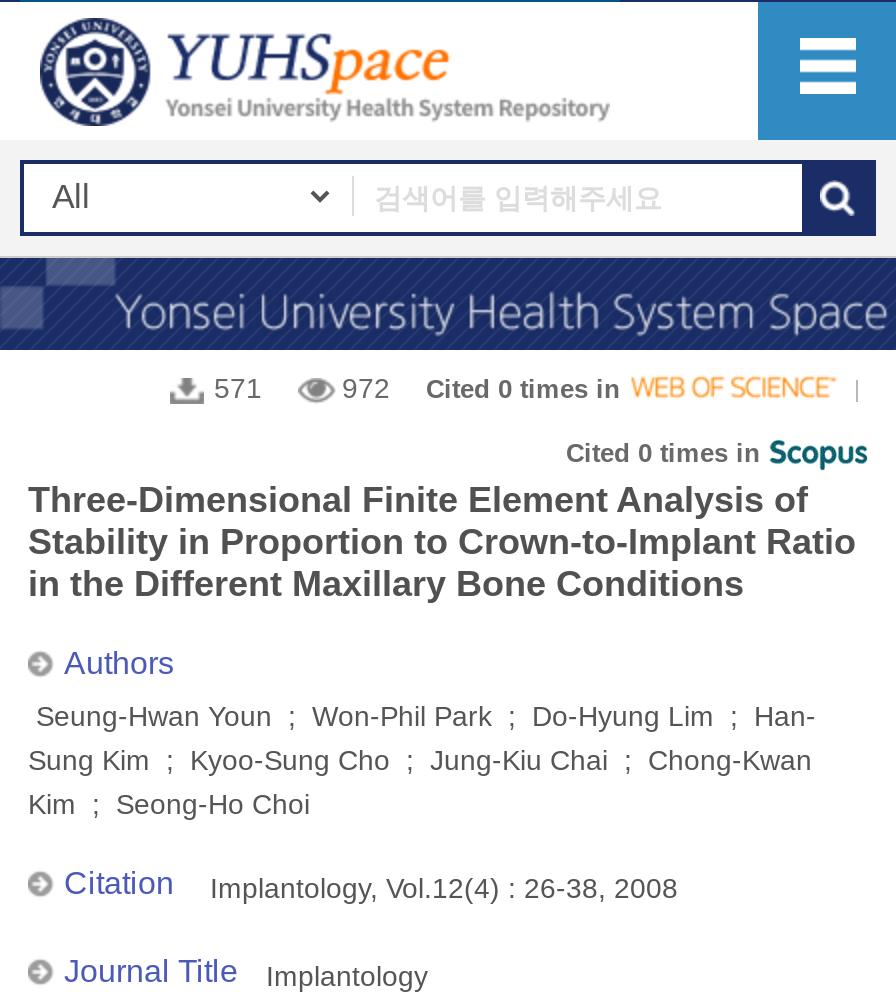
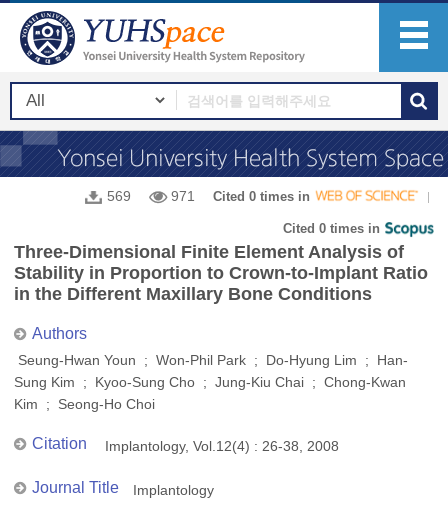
[214,372,262,404] 571 -> [107,188,131,204] 569
[342,372,628,404] 972 Cited 0 times in -> [171,188,314,204] 971 Cited 0 times in

